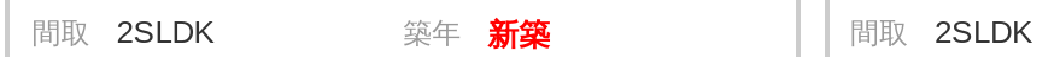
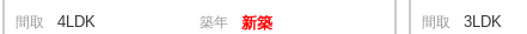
[32,15,215,51] 間取 2SLDK -> [16,13,96,31] 間取 4LDK
[850,15,1033,51] 間取 2SLDK -> [421,13,501,31] 間取 3LDK

